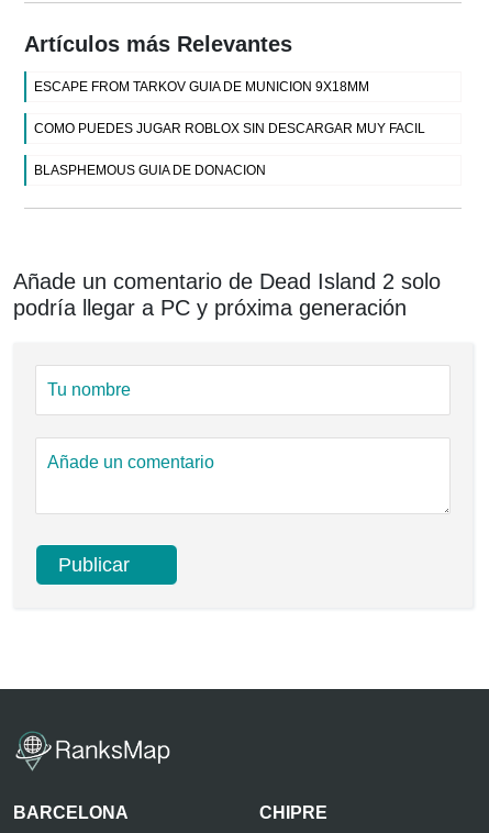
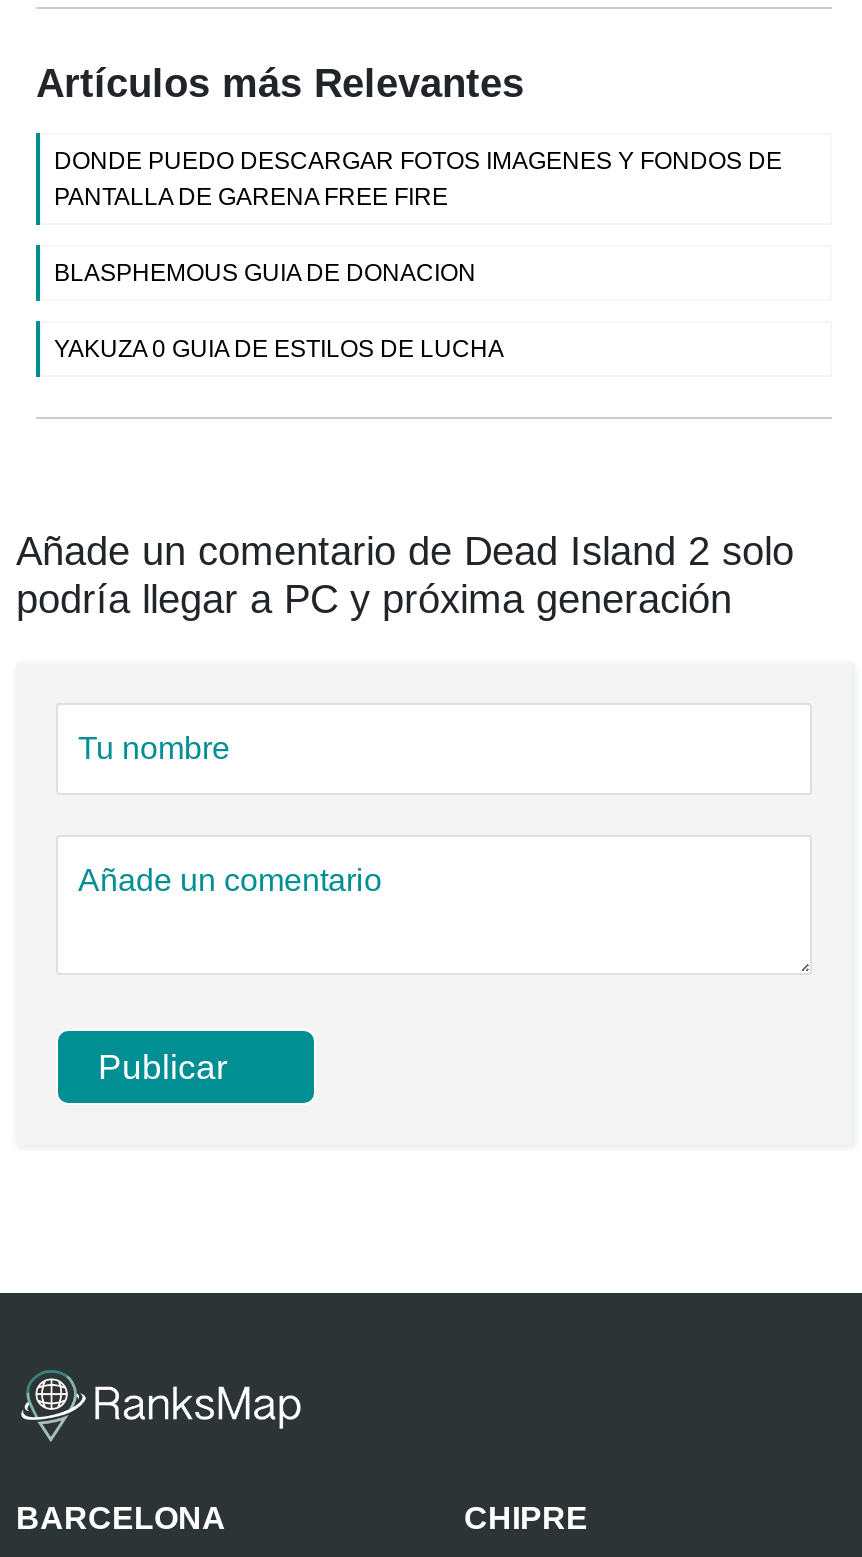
[34,80,425,137] ESCAPE FROM TARKOV GUIA DE MUNICION 9X18MM | COMO PUEDES JUGAR ROBLOX SIN DESCARGAR MUY FACIL -> [54,148,782,212] DONDE PUEDO DESCARGAR FOTOS IMAGENES Y FONDOS DE | PANTALLA DE GARENA FREE FIRE
moved [34,163,266,179] -> [54,260,476,288]: BLASPHEMOUS GUIA DE DONACION
none -> [54,336,504,364] YAKUZA 0 GUIA DE ESTILOS DE LUCHA

